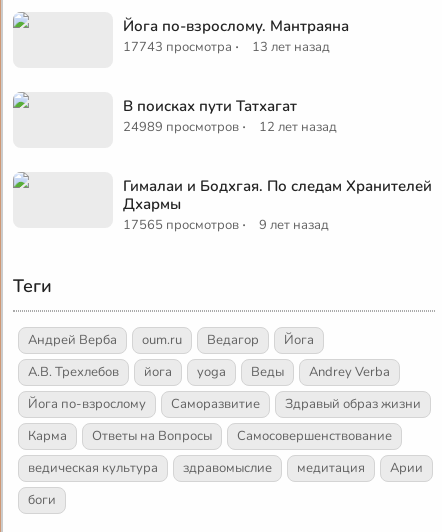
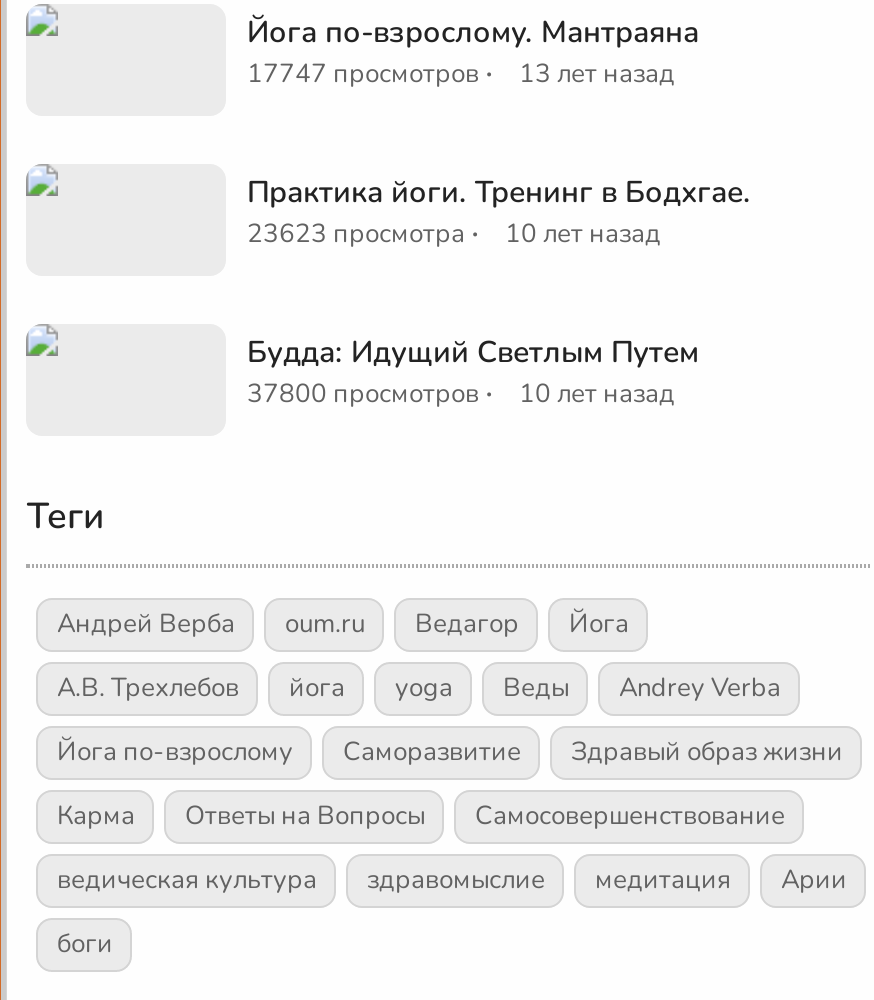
[123,34,330,58] 17743 просмотра · 13 лет назад -> [247,48,675,96] 17747 просмотров · 13 лет назад
[123,96,337,138] В поисках пути Татхагат | 24989 просмотров · | 12 лет назад -> [247,172,751,256] Практика йоги. Тренинг в Бодхгае. | 23623 просмотра · | 10 лет назад
[123,176,432,236] Гималаи и Бодхгая. По следам Хранителей | Дхармы | 17565 просмотров · | 9 лет назад -> [247,332,699,416] Будда: Идущий Светлым Путем | 37800 просмотров · | 10 лет назад

